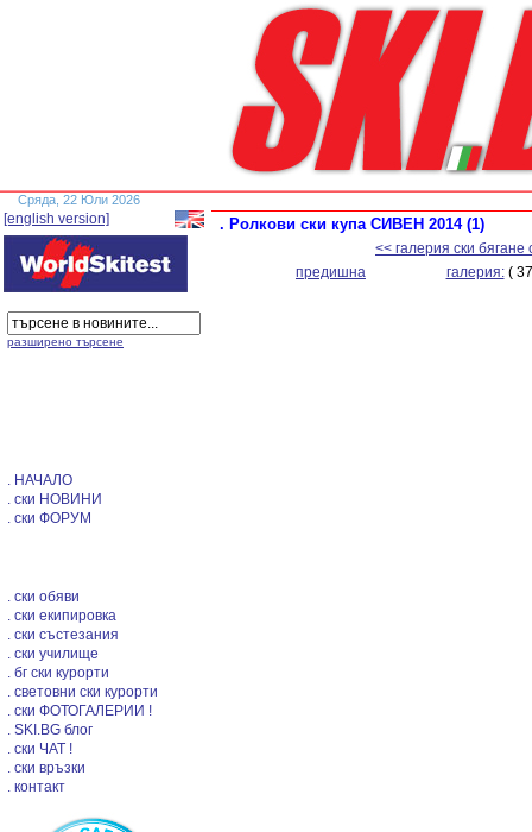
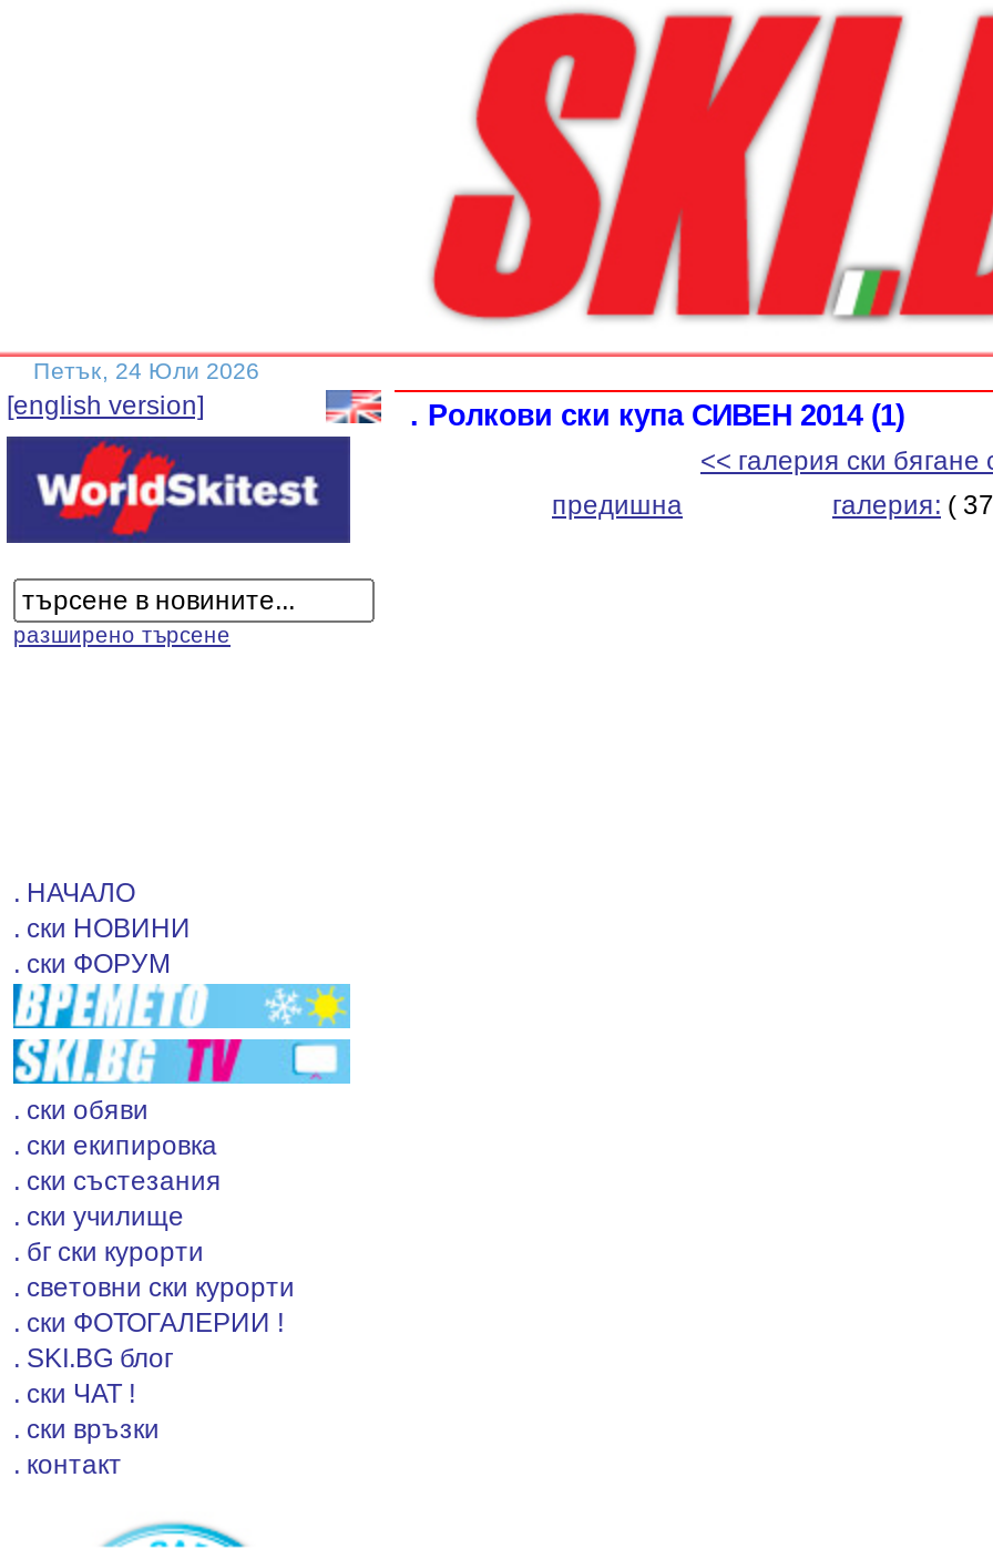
[0,193,140,207] Сряда, 22 Юли 2026 -> [0,357,259,383] Петък, 24 Юли 2026
none -> [11,982,352,1086] [image]

